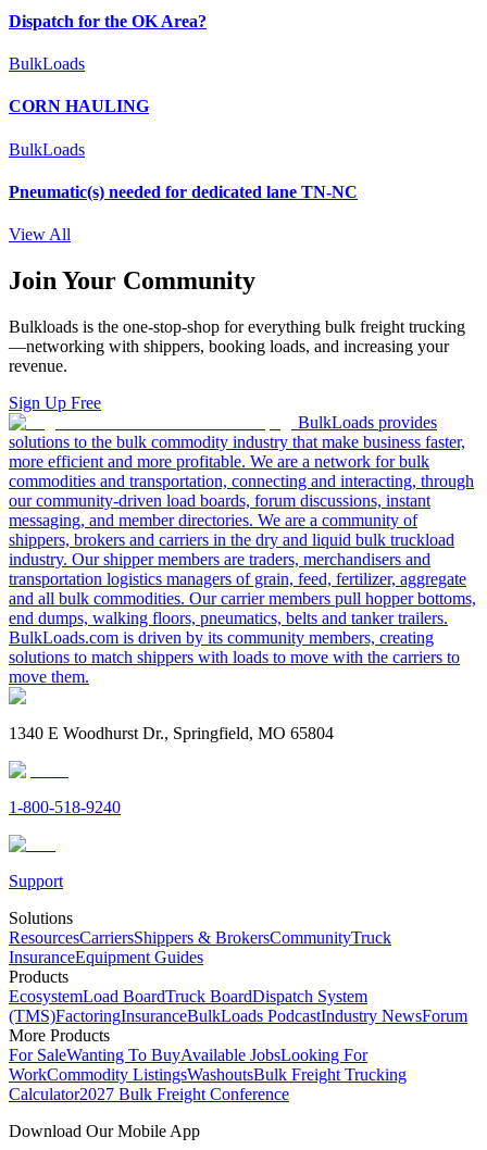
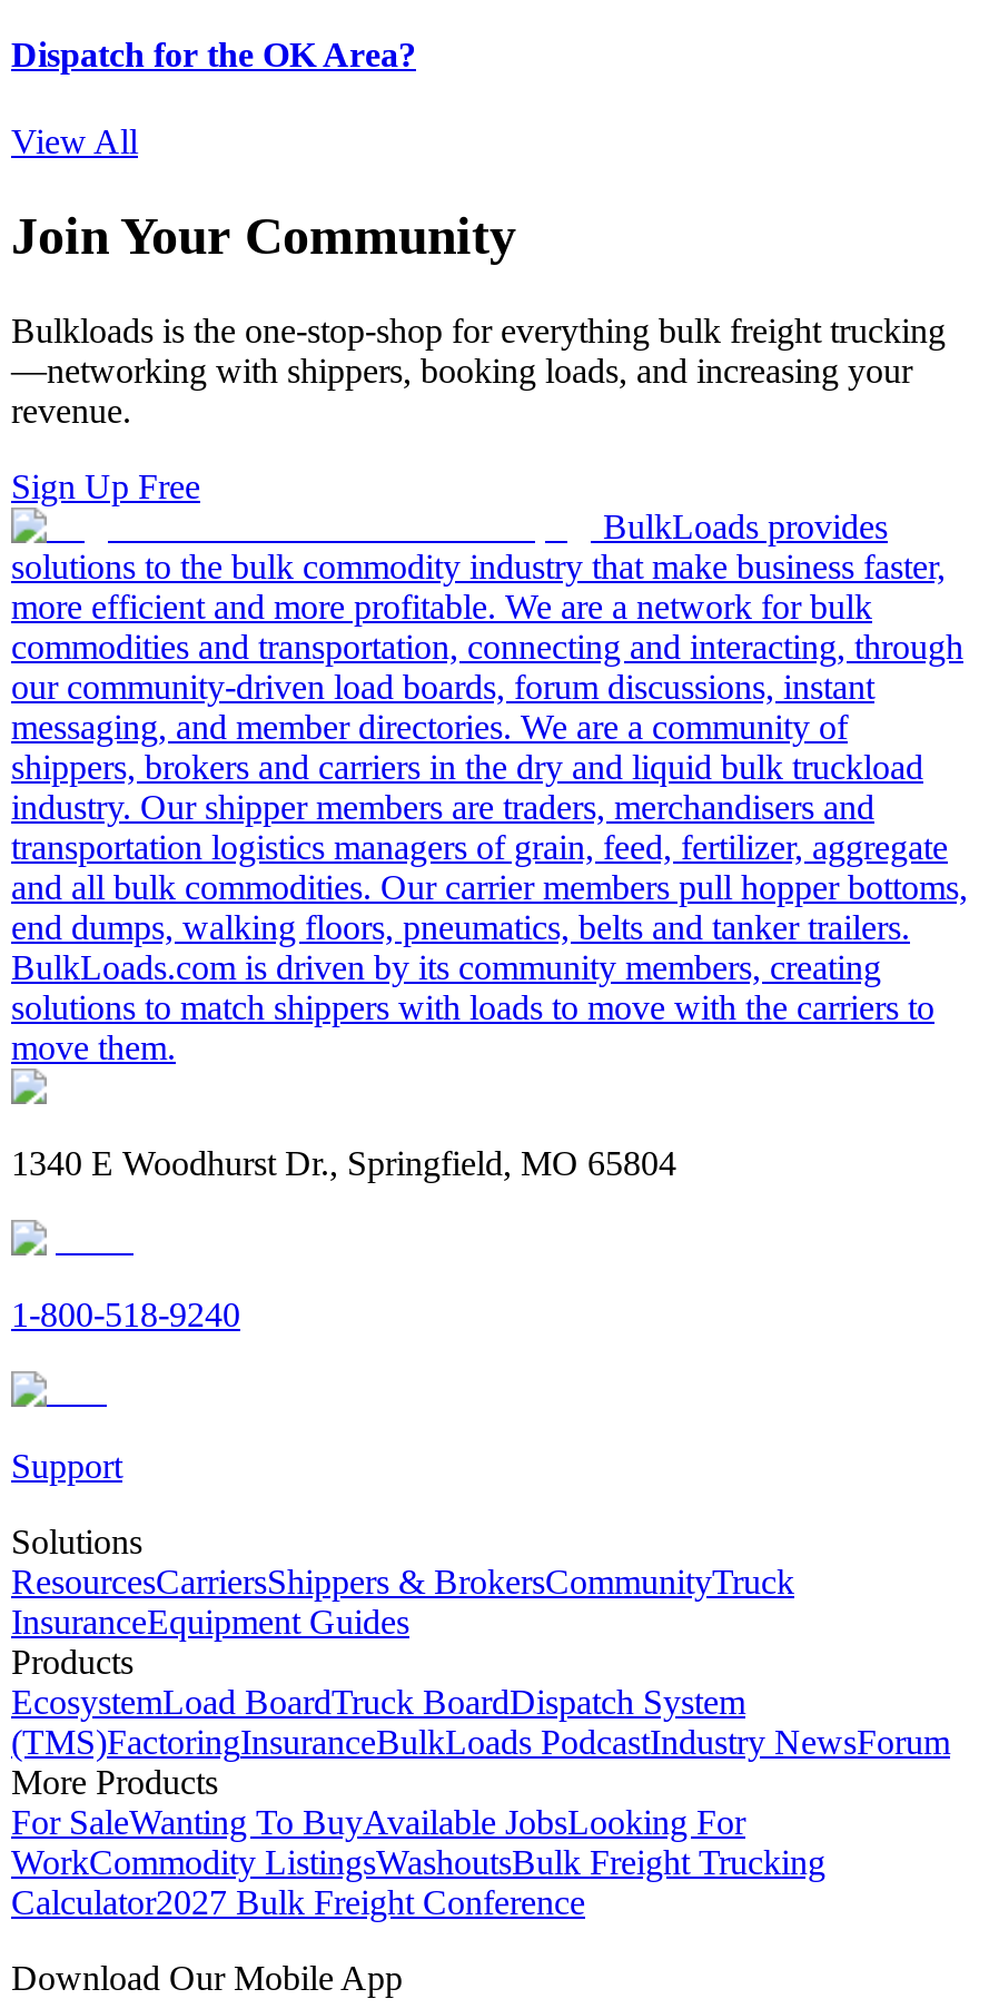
[9,54,358,201] BulkLoads | CORN HAULING | BulkLoads | Pneumatic(s) needed for dedicated lane TN-NC -> none

